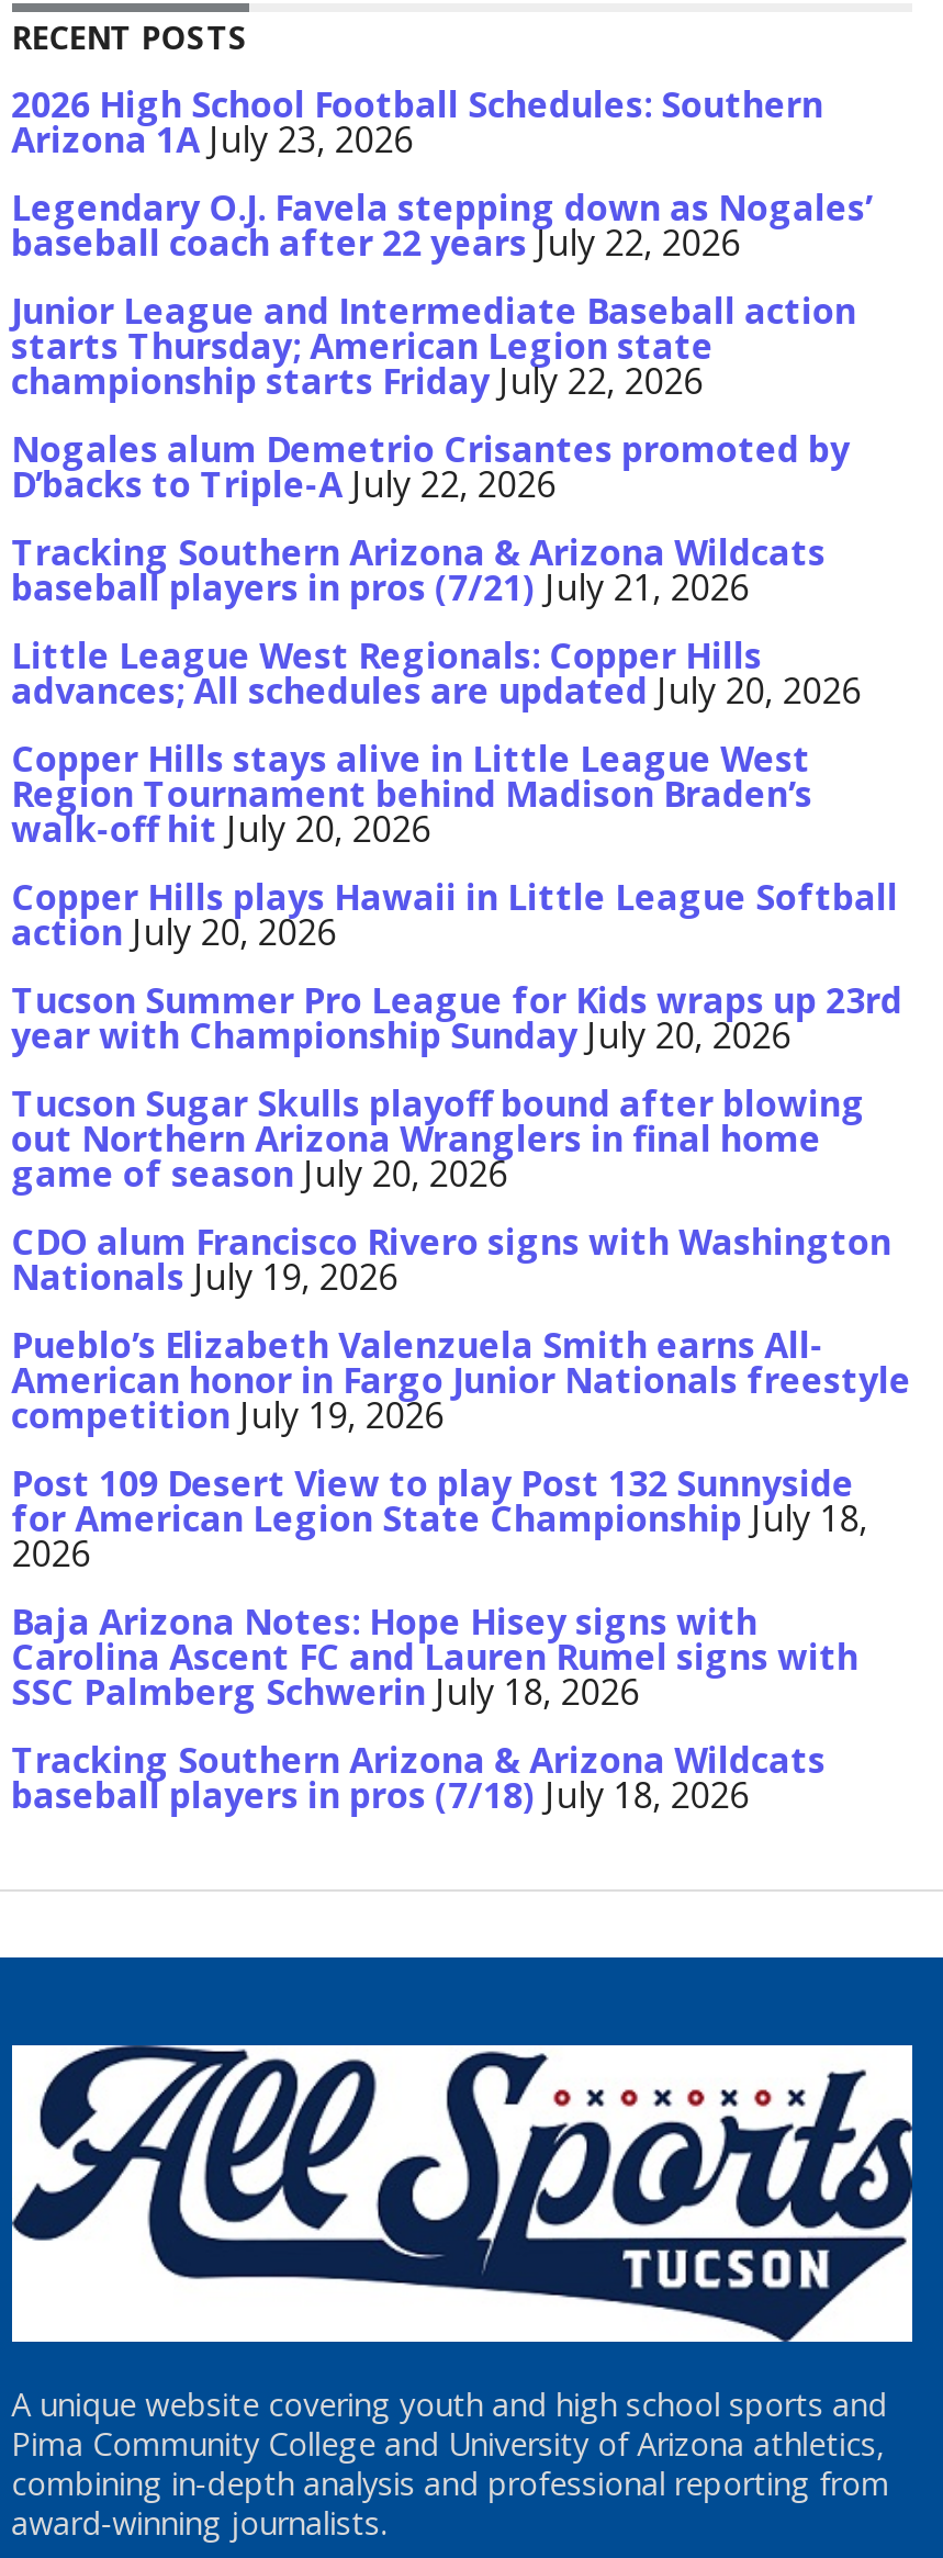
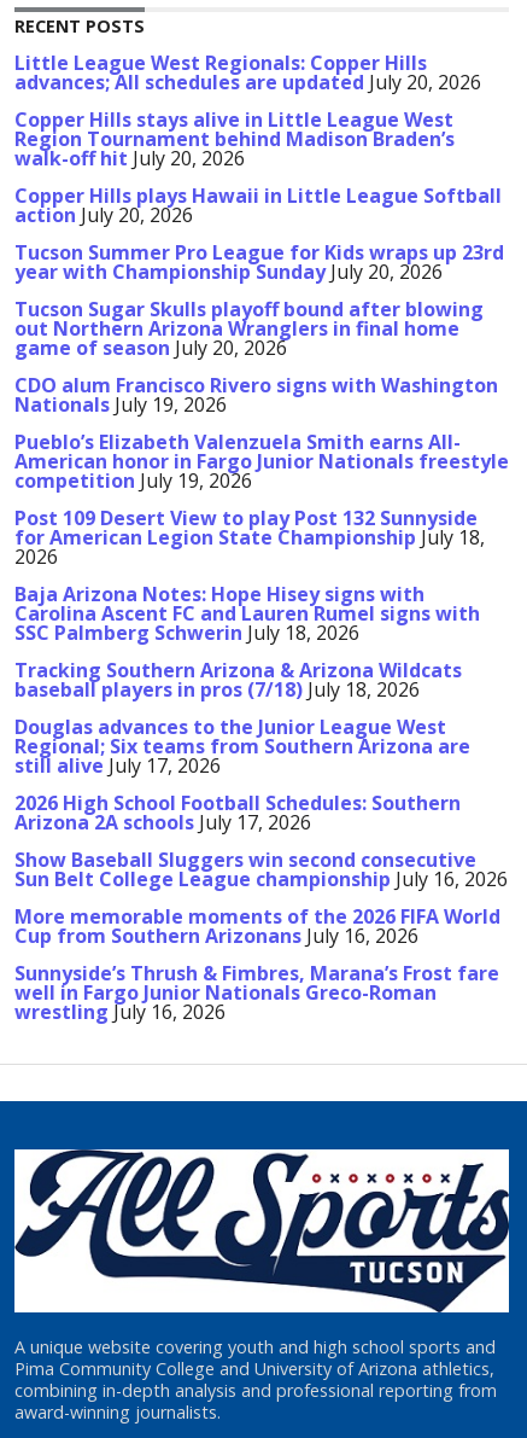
moved [11,80,824,128] -> [14,790,460,816]: 2026 High School Football Schedules: Southern
[11,115,872,612] Arizona 1A July 23, 2026 | Legendary O.J. Favela stepping down as Nogales’ | baseball coach after 22 years July 22, 2026 | Junior League and Intermediate Baseball action | starts Thursday; American Legion state | championship starts Friday July 22, 2026 | Nogales alum Demetrio Crisantes promoted by | D’backs to Triple-A July 22, 2026 | Tracking Southern Arizona & Arizona Wildcats | baseball players in pros (7/21) July 21, 2026 -> none
moved [11,631,912,1819] -> [14,50,509,703]: Little League West Regionals: Copper Hills | advances; All schedules are updated July 20, 2026 | Copper Hills stays alive in Little League West | ... | Tracking Southern Arizona & Arizona Wildcats | baseball players in pros (7/18) July 18, 2026
none -> [14,714,507,1025] Douglas advances to the Junior League West | Regional; Six teams from Southern Arizona are | still alive July 17, 2026 | Arizona 2A schools July 17, 2026 | Show Baseball Sluggers win second consecutive | Sun Belt College League championship July 16, 2026 | More memorable moments of the 2026 FIFA World | Cup from Southern Arizonans July 16, 2026 | Sunnyside’s Thrush & Fimbres, Marana’s Frost fare | well in Fargo Junior Nationals Greco-Roman | wrestling July 16, 2026

